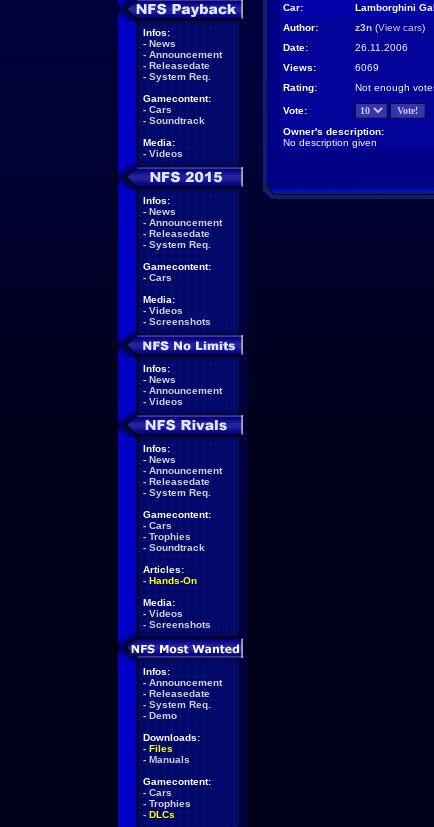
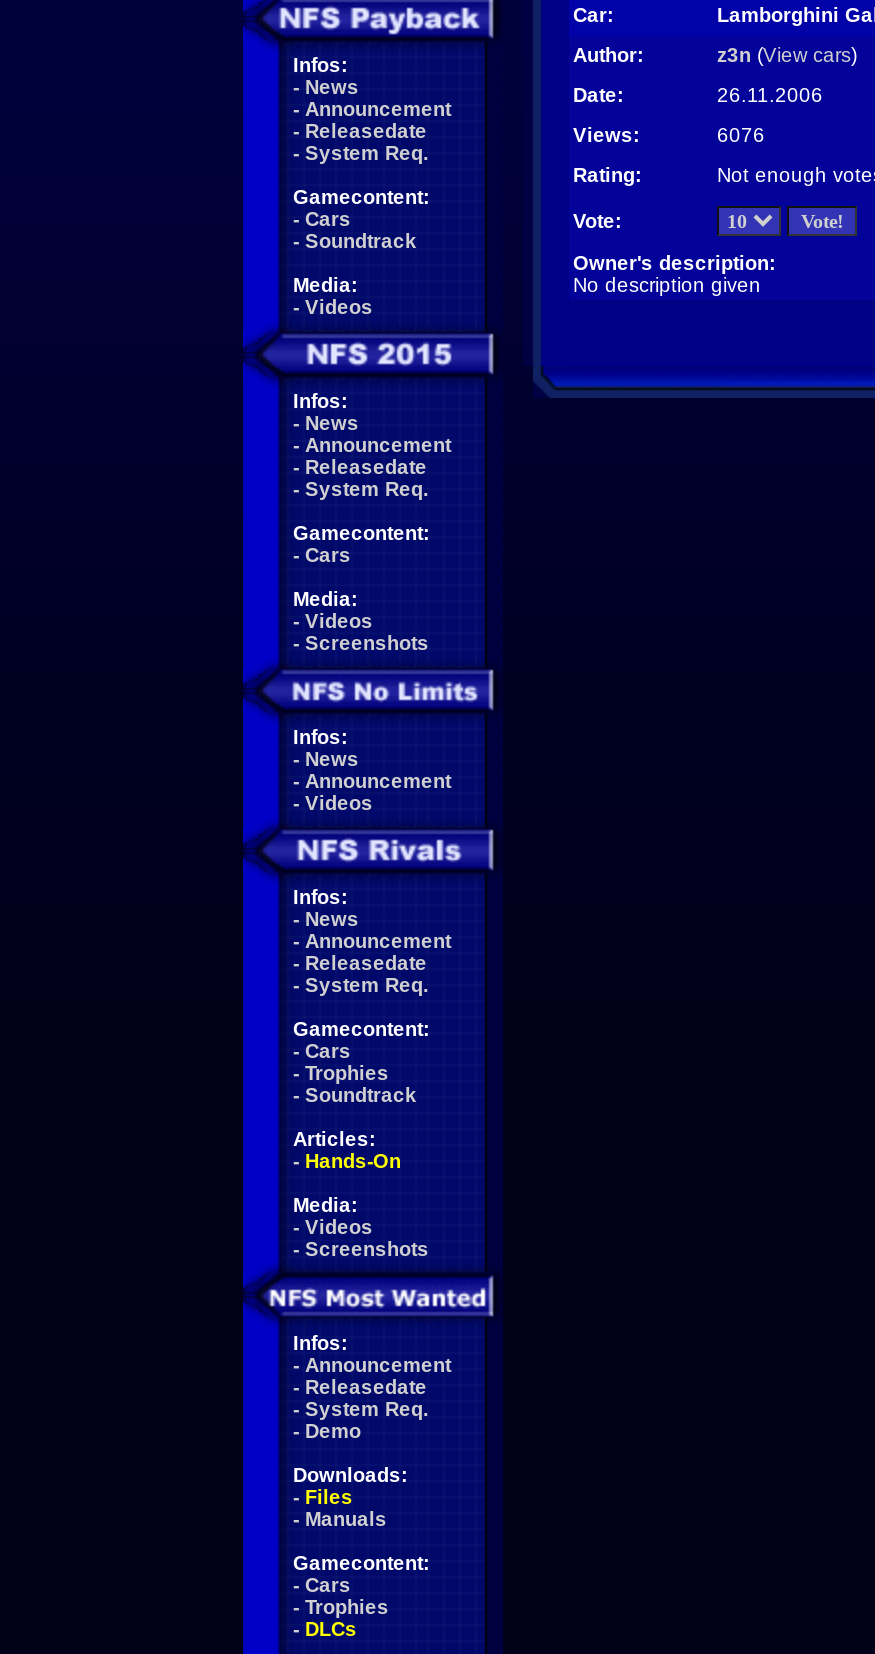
[355,62,379,73] 6069 -> [717,124,765,146] 6076

